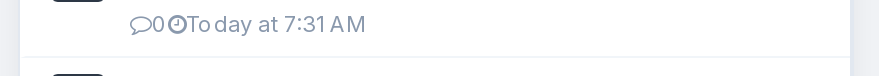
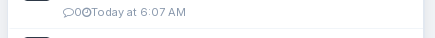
[152,10,366,38] 0 Today at 7:31 AM -> [74,5,186,19] 0 Today at 6:07 AM

